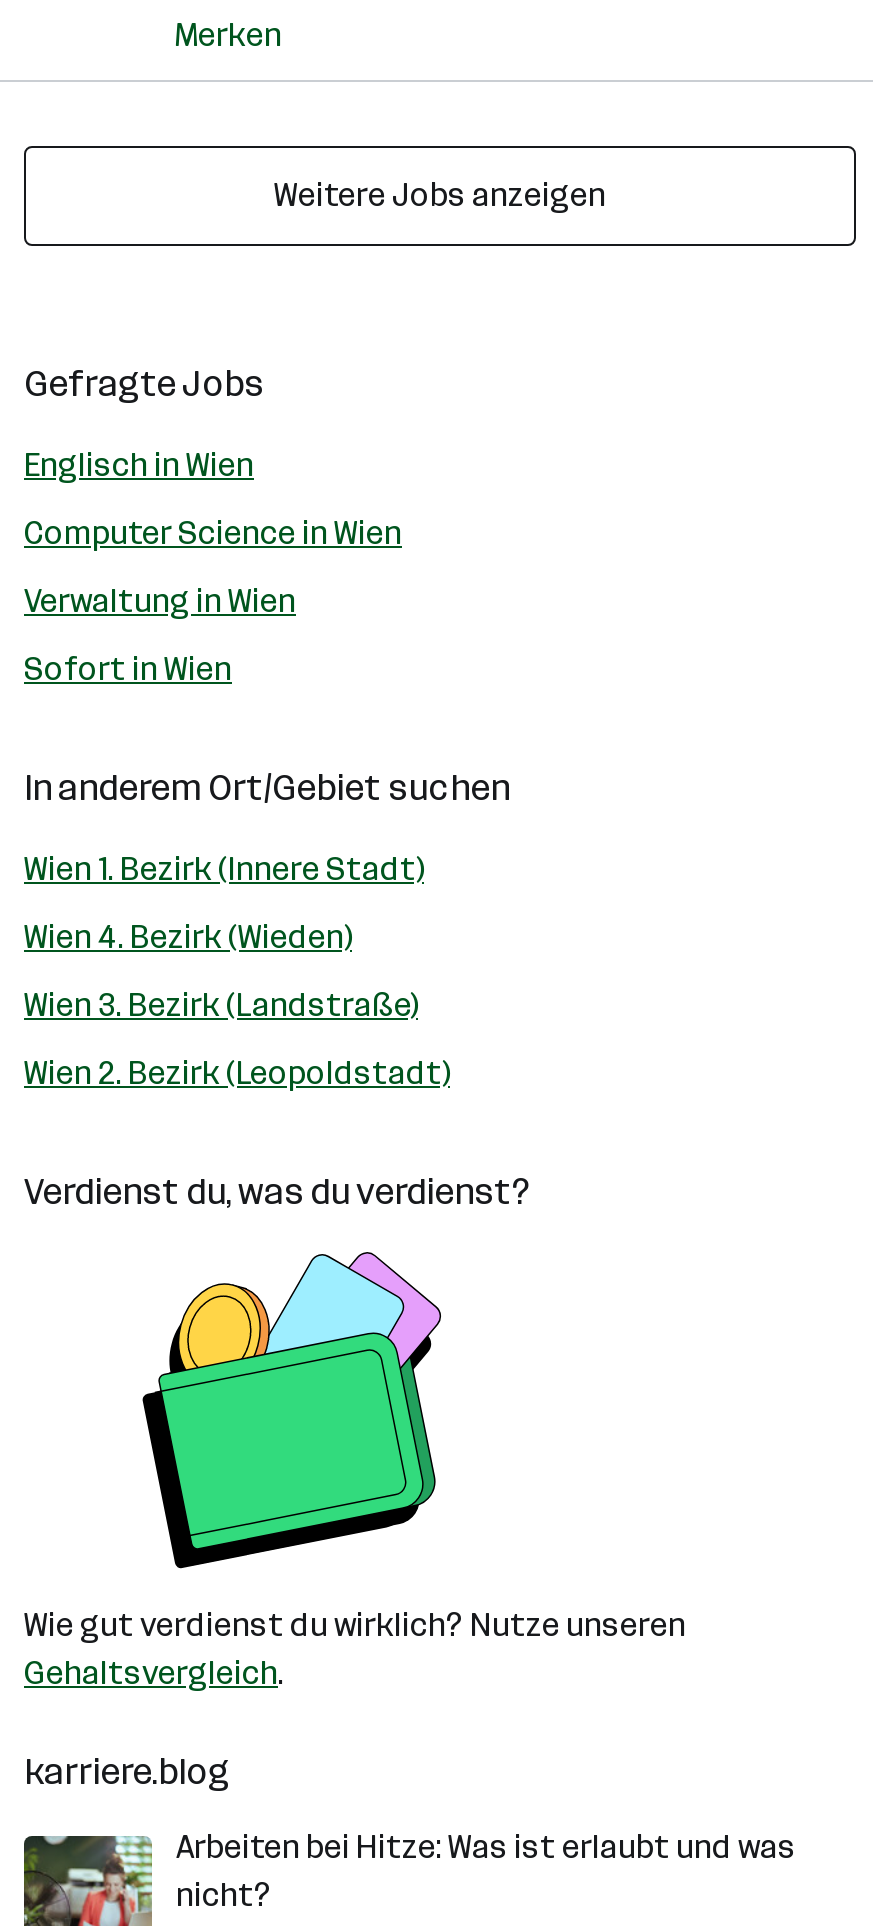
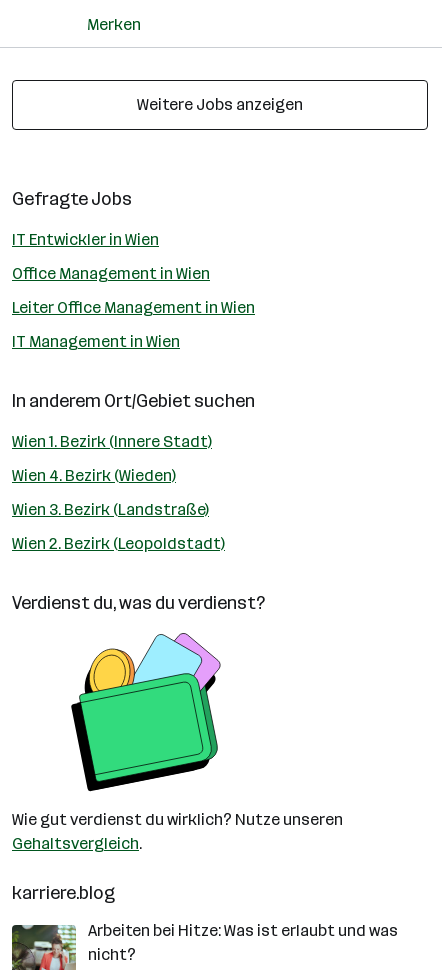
[24,446,254,484] Englisch in Wien -> [12,230,159,249] IT Entwickler in Wien
[24,514,402,552] Computer Science in Wien -> [12,264,210,283] Office Management in Wien
[24,582,296,620] Verwaltung in Wien -> [12,298,255,317] Leiter Office Management in Wien
[24,650,232,688] Sofort in Wien -> [12,332,180,351] IT Management in Wien

